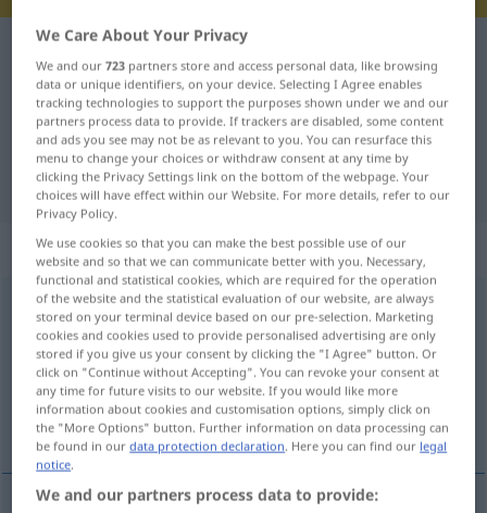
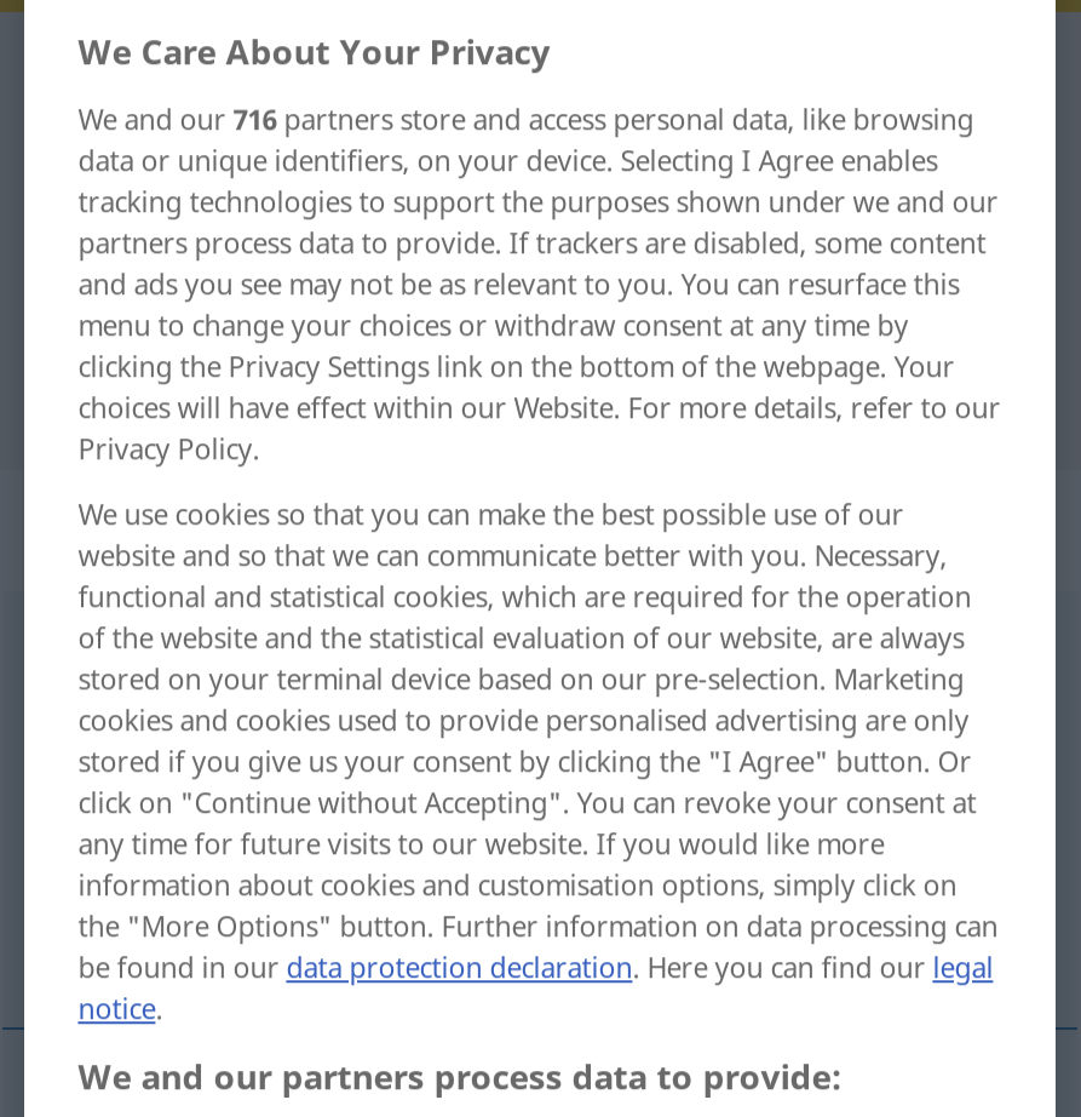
[36,57,438,73] We and our 723 partners store and access personal data, like browsing -> [78,101,974,137] We and our 716 partners store and access personal data, like browsing

